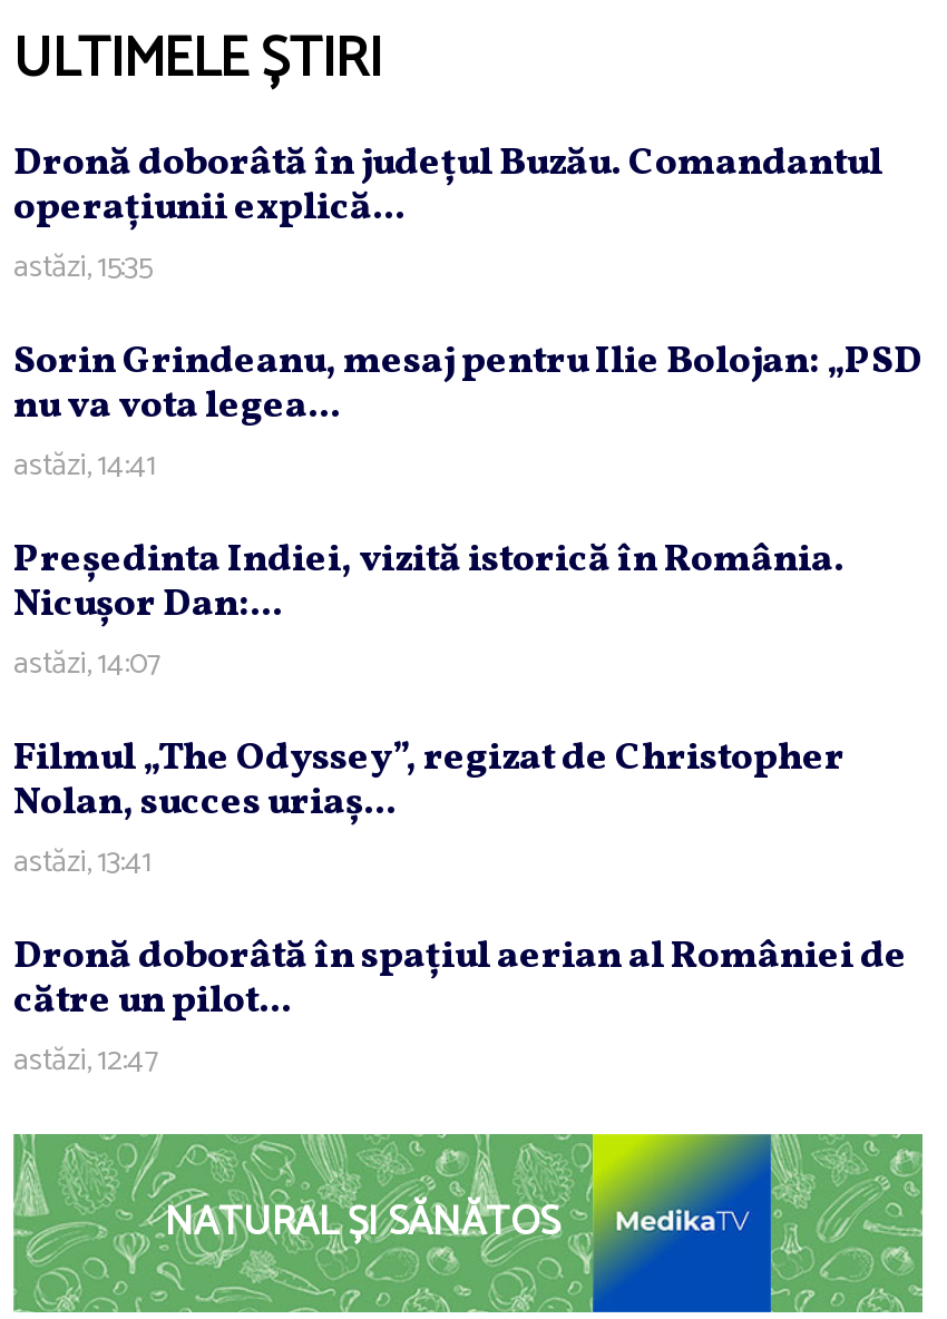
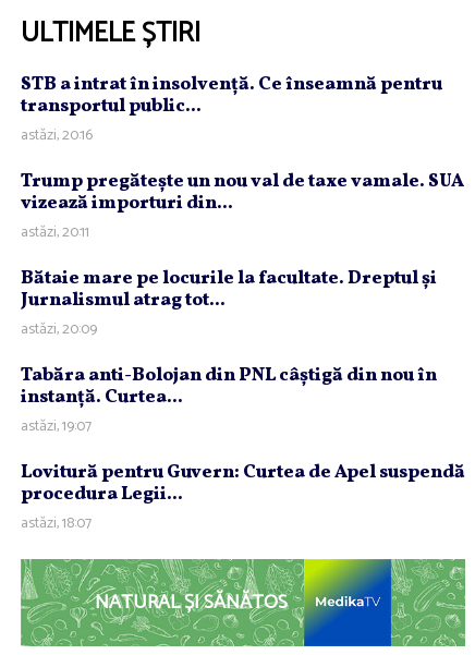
[13,139,882,295] Dronă doborâtă în judeţul Buzău. Comandantul | operaţiunii explică... | astăzi, 15:35 -> [21,72,442,149] STB a intrat în insolvenţă. Ce înseamnă pentru | transportul public... | astăzi, 20:16
[13,337,922,493] Sorin Grindeanu, mesaj pentru Ilie Bolojan: „PSD | nu va vota legea... | astăzi, 14:41 -> [21,169,464,246] Trump pregăteşte un nou val de taxe vamale. SUA | vizează importuri din... | astăzi, 20:11
[13,536,845,692] Preşedinta Indiei, vizită istorică în România. | Nicuşor Dan:... | astăzi, 14:07 -> [21,266,437,343] Bătaie mare pe locurile la facultate. Dreptul şi | Jurnalismul atrag tot... | astăzi, 20:09
[13,734,845,890] Filmul „The Odyssey”, regizat de Christopher | Nolan, succes uriaş... | astăzi, 13:41 -> [21,363,437,440] Tabăra anti-Bolojan din PNL câştigă din nou în | instanţă. Curtea... | astăzi, 19:07
[13,932,907,1088] Dronă doborâtă în spaţiul aerian al României de | către un pilot... | astăzi, 12:47 -> [21,460,465,537] Lovitură pentru Guvern: Curtea de Apel suspendă | procedura Legii... | astăzi, 18:07

